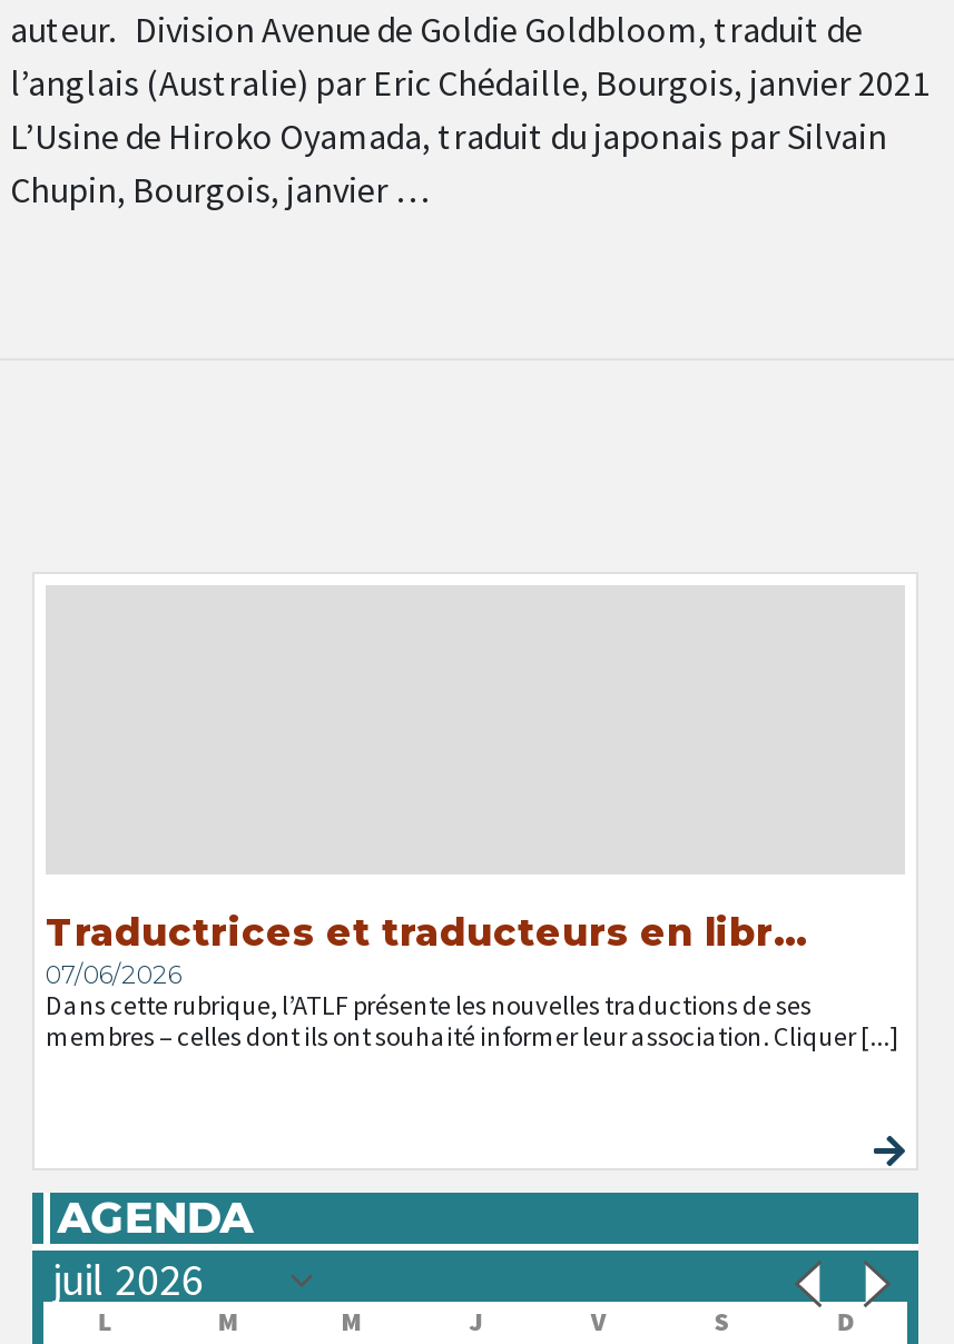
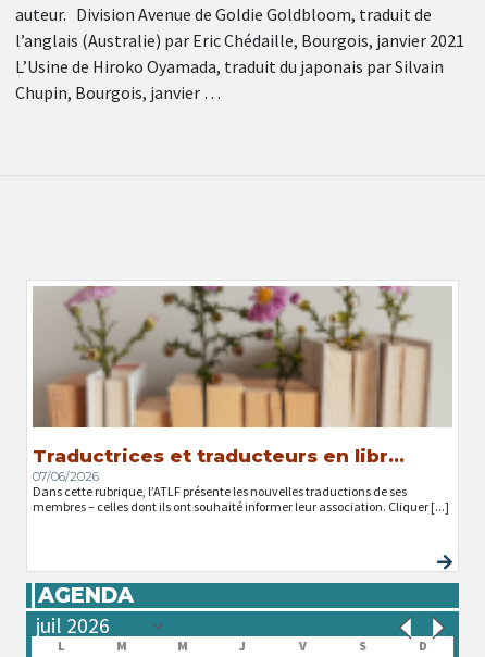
none -> [33,285,435,429] [image]

